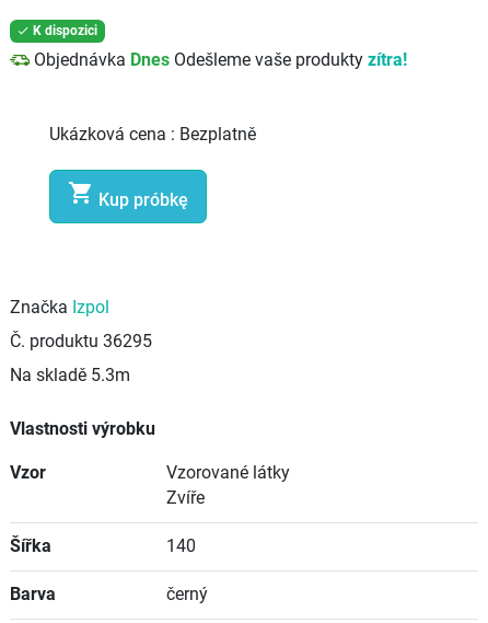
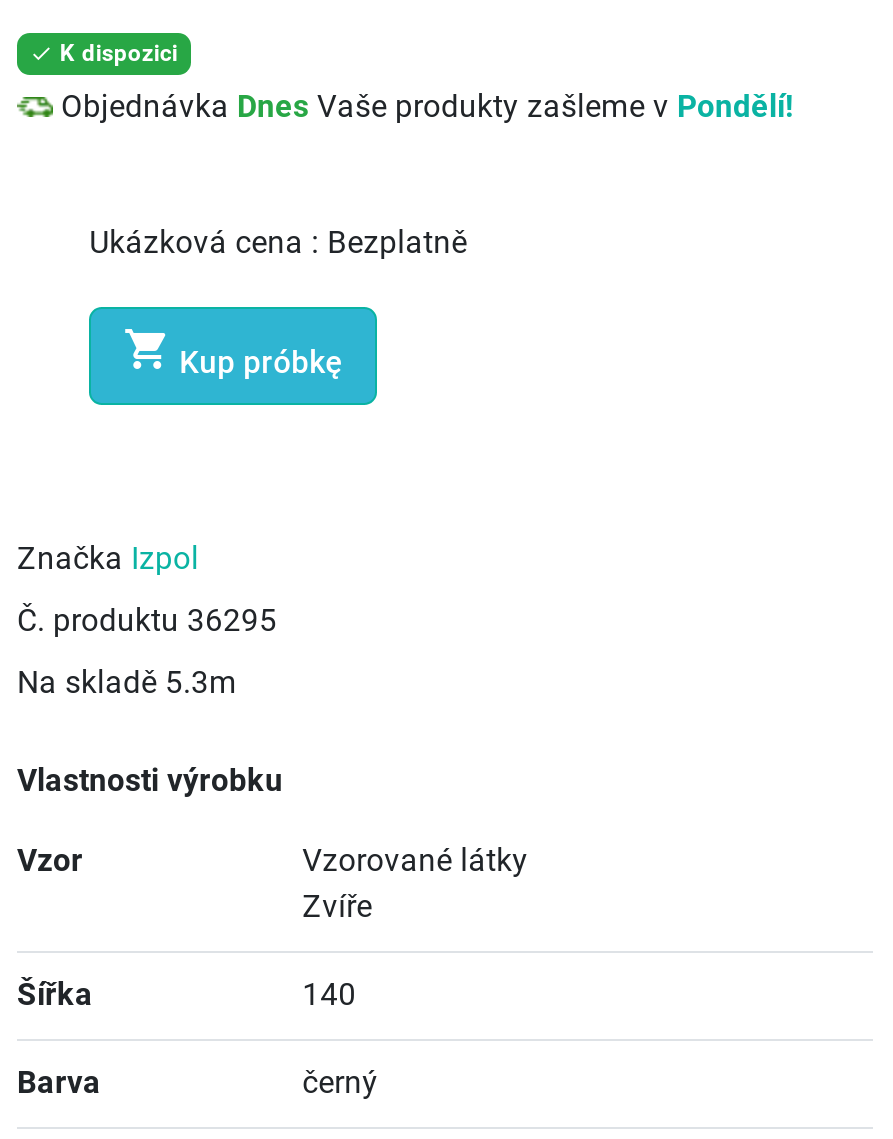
[30,50,407,70] Objednávka Dnes Odešleme vaše produkty zítra! -> [53,88,793,124] Objednávka Dnes Vaše produkty zašleme v Pondělí!

